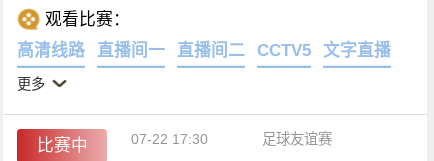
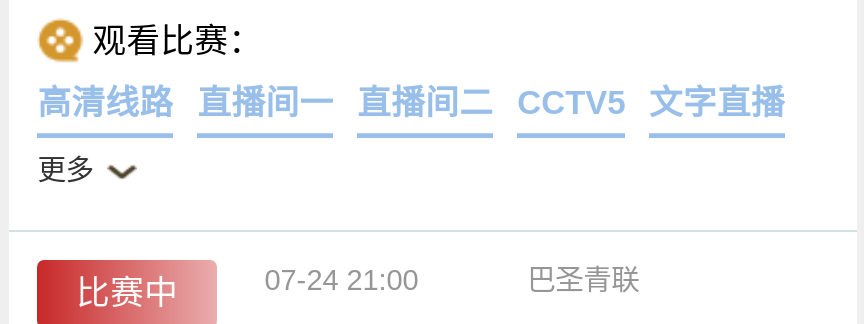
[131,131,332,147] 07-22 17:30 | 足球友谊赛 -> [264,264,639,296] 07-24 21:00 | 巴圣青联

